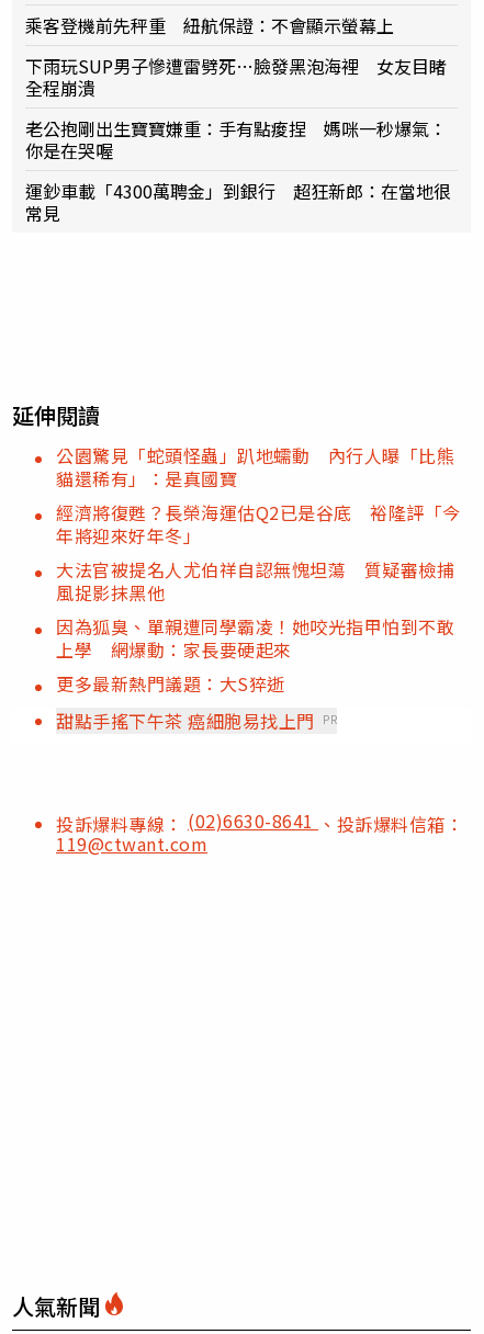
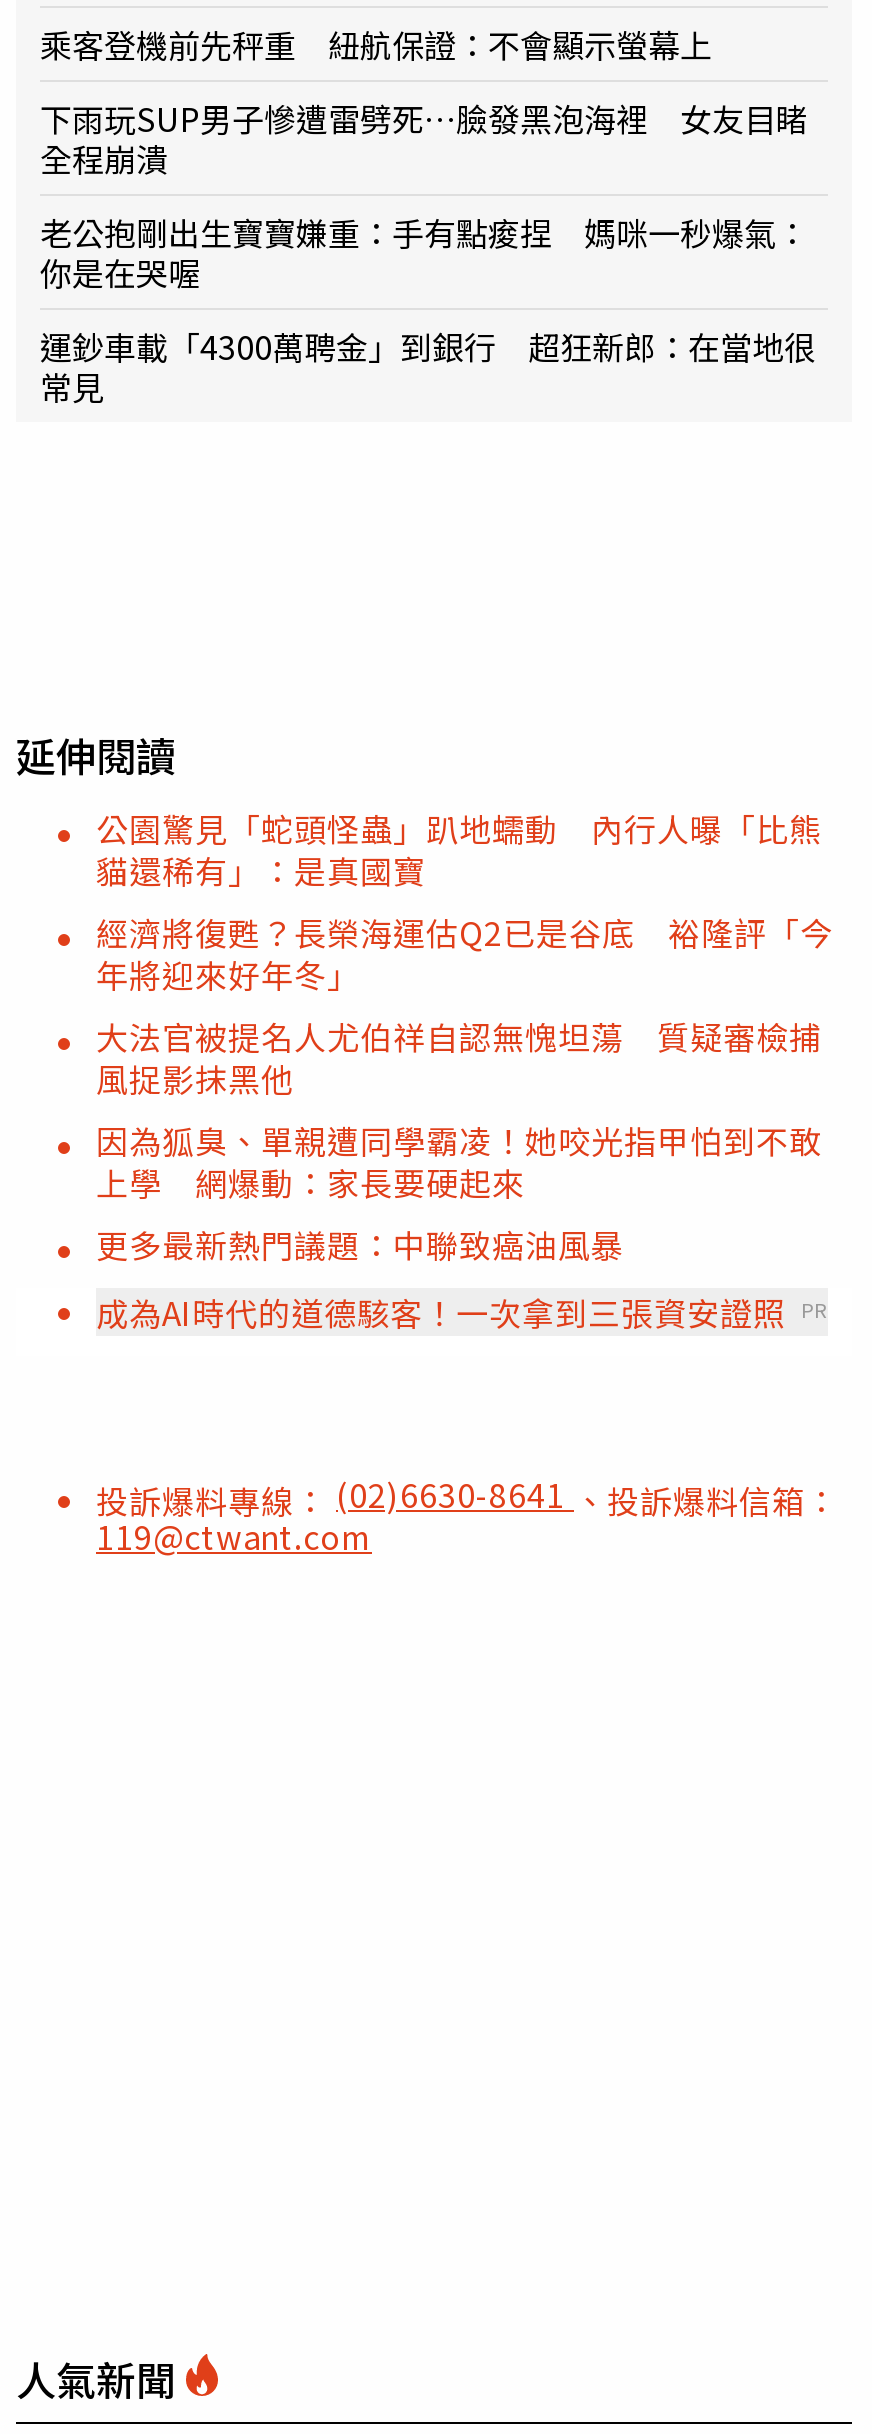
[56,670,337,733] 更多最新熱門議題：大S猝逝 | 甜點手搖下午茶 癌細胞易找上門 PR -> [96,1219,827,1335] 更多最新熱門議題：中聯致癌油風暴 | 成為AI時代的道德駭客！一次拿到三張資安證照 PR

